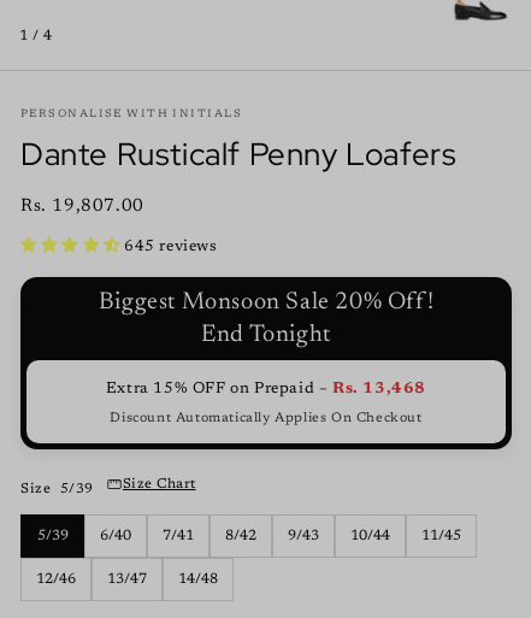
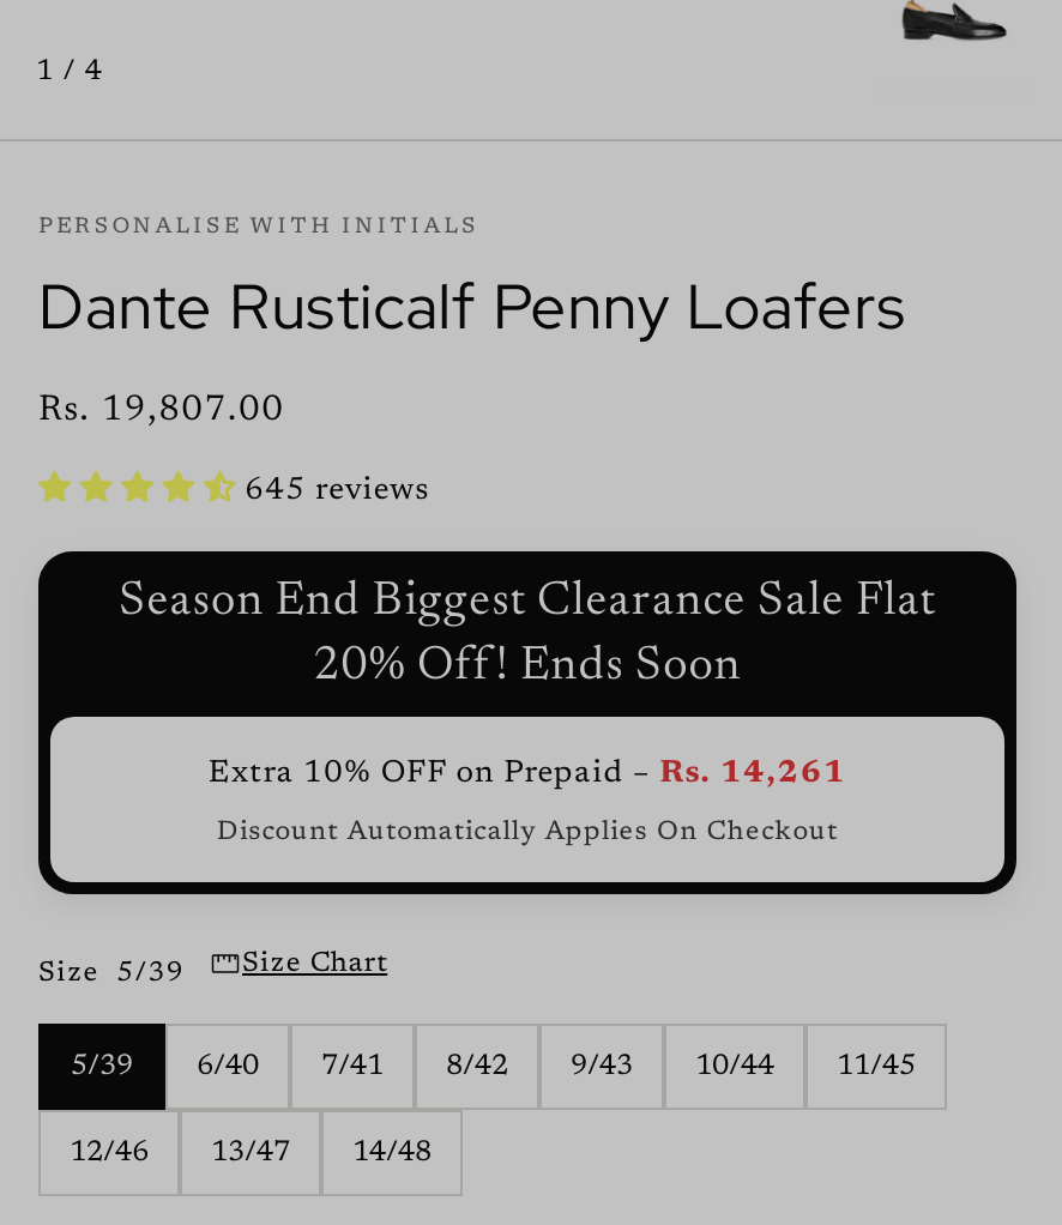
[98,290,434,347] Biggest Monsoon Sale 20% Off! | End Tonight -> [119,578,936,690] Season End Biggest Clearance Sale Flat | 20% Off! Ends Soon
[106,381,426,396] Extra 15% OFF on Prepaid – Rs. 13,468 -> [208,758,846,789] Extra 10% OFF on Prepaid – Rs. 14,261

